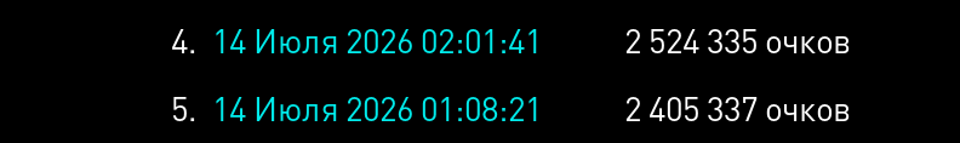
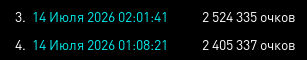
[171,17,852,61] 4. 14 Июля 2026 02:01:41 2 524 335 очков -> [15,7,296,25] 3. 14 Июля 2026 02:01:41 2 524 335 очков
[171,85,852,128] 5. 14 Июля 2026 01:08:21 2 405 337 очков -> [15,35,296,53] 4. 14 Июля 2026 01:08:21 2 405 337 очков

